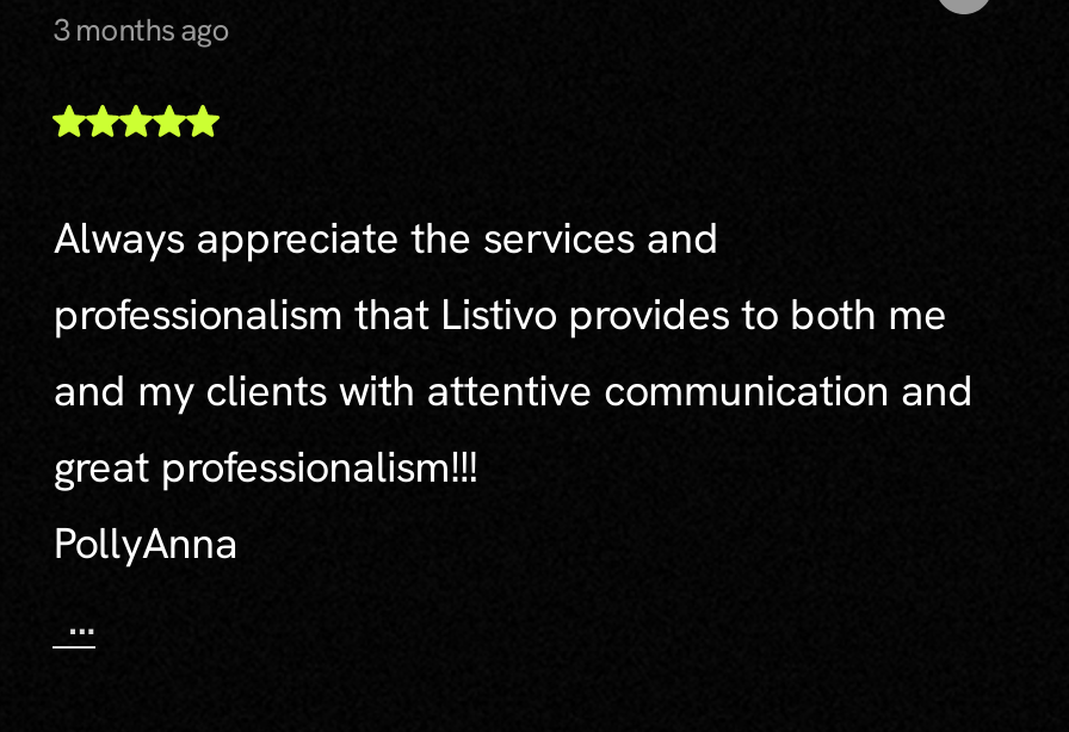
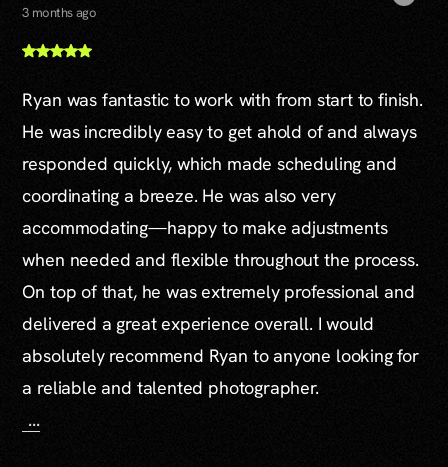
[53,209,974,569] Always appreciate the services and | professionalism that Listivo provides to both me | and my clients with attentive communication and | great professionalism!!! | PollyAnna -> [22,88,423,399] Ryan was fantastic to work with from start to finish. | He was incredibly easy to get ahold of and always | responded quickly, which made scheduling and | coordinating a breeze. He was also very | accommodating—happy to make adjustments | when needed and flexible throughout the process. | On top of that, he was extremely professional and | delivered a great experience overall. I would | absolutely recommend Ryan to anyone looking for | a reliable and talented photographer.

